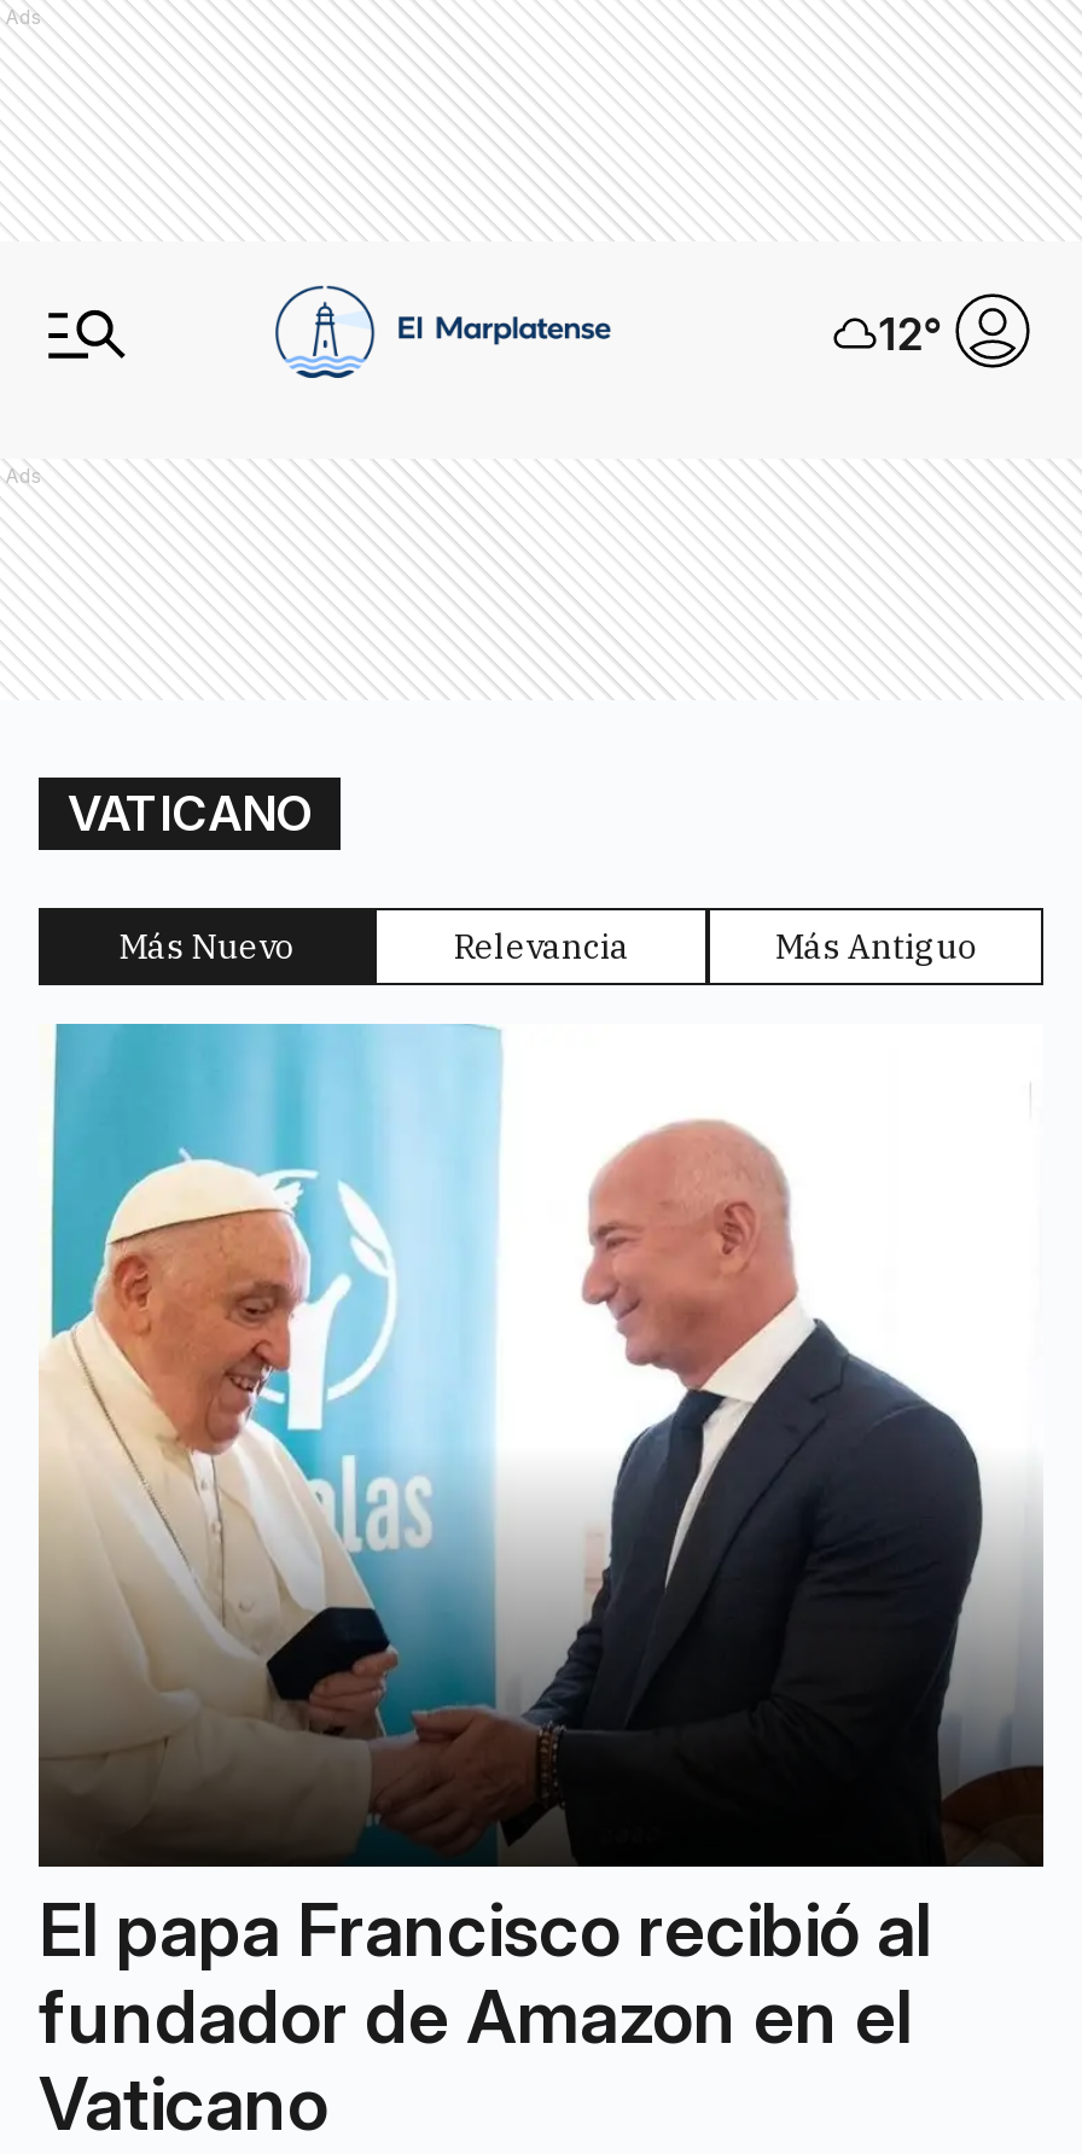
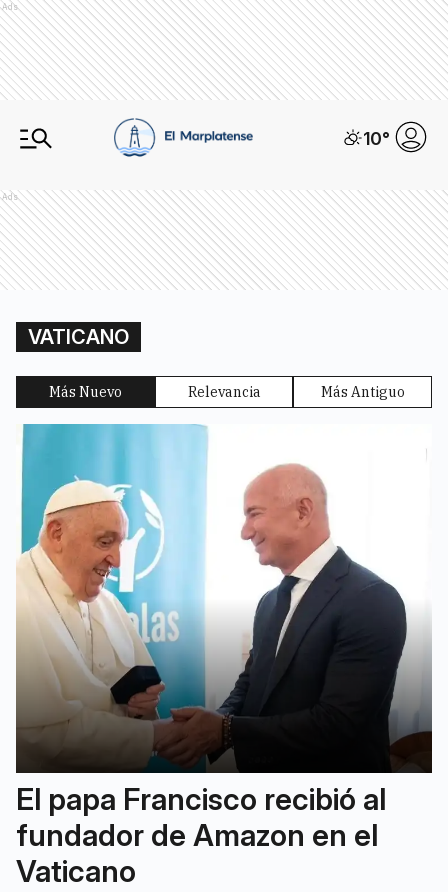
[878,308,942,359] 12° -> [363,127,390,148] 10°

